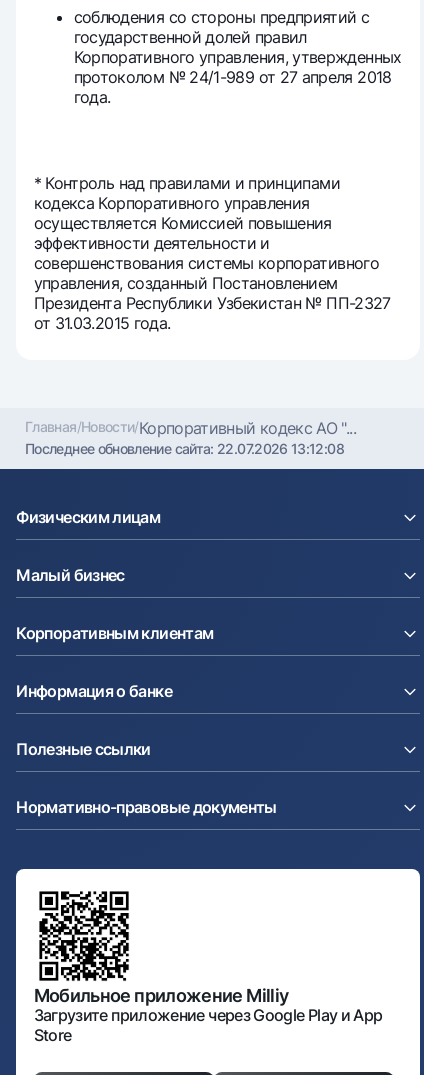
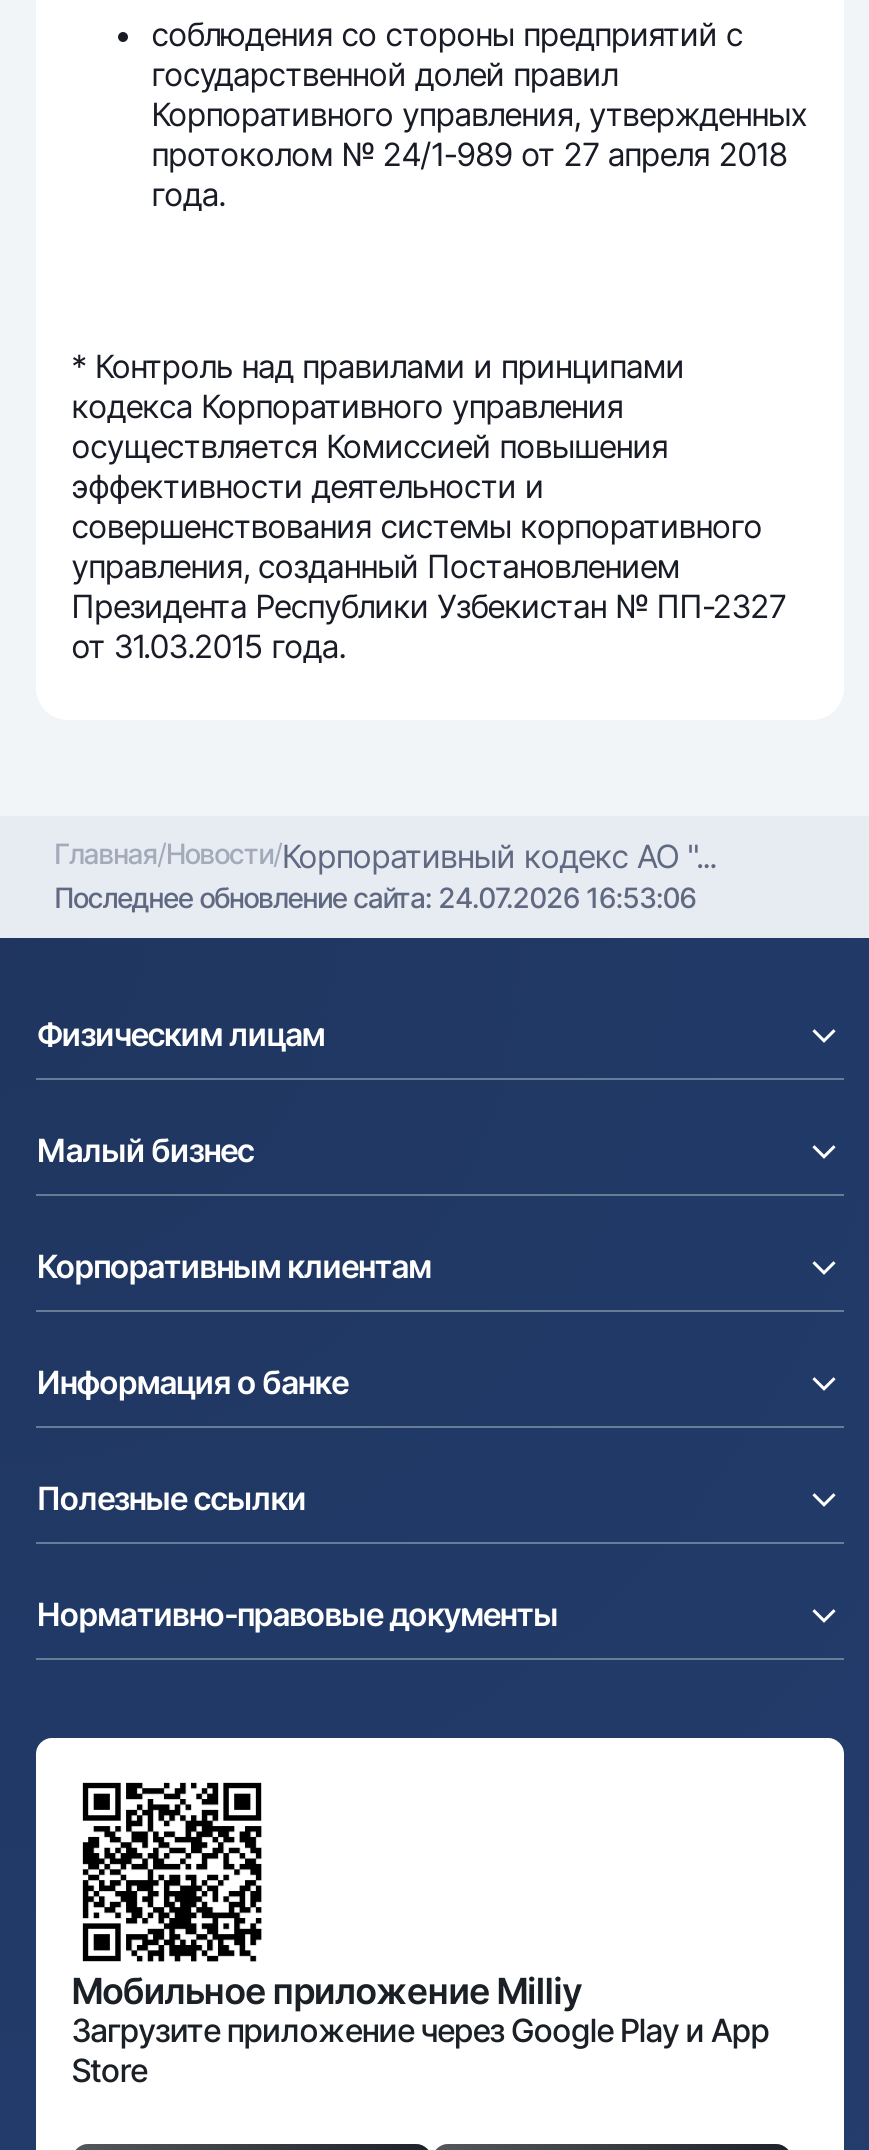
[25,440,344,457] Последнее обновление сайта: 22.07.2026 13:12:08 -> [54,881,696,915] Последнее обновление сайта: 24.07.2026 16:53:06

